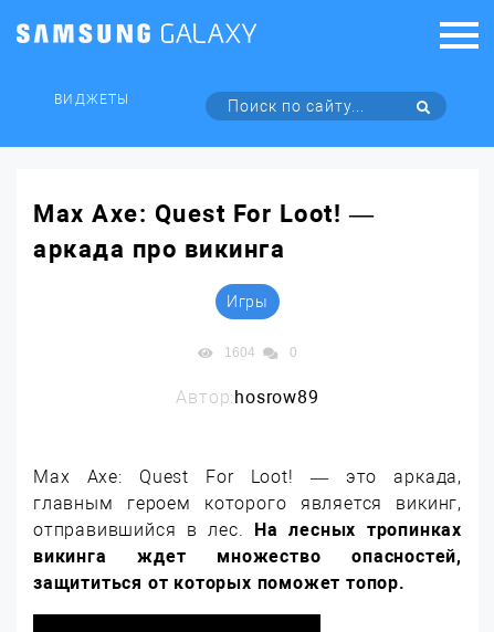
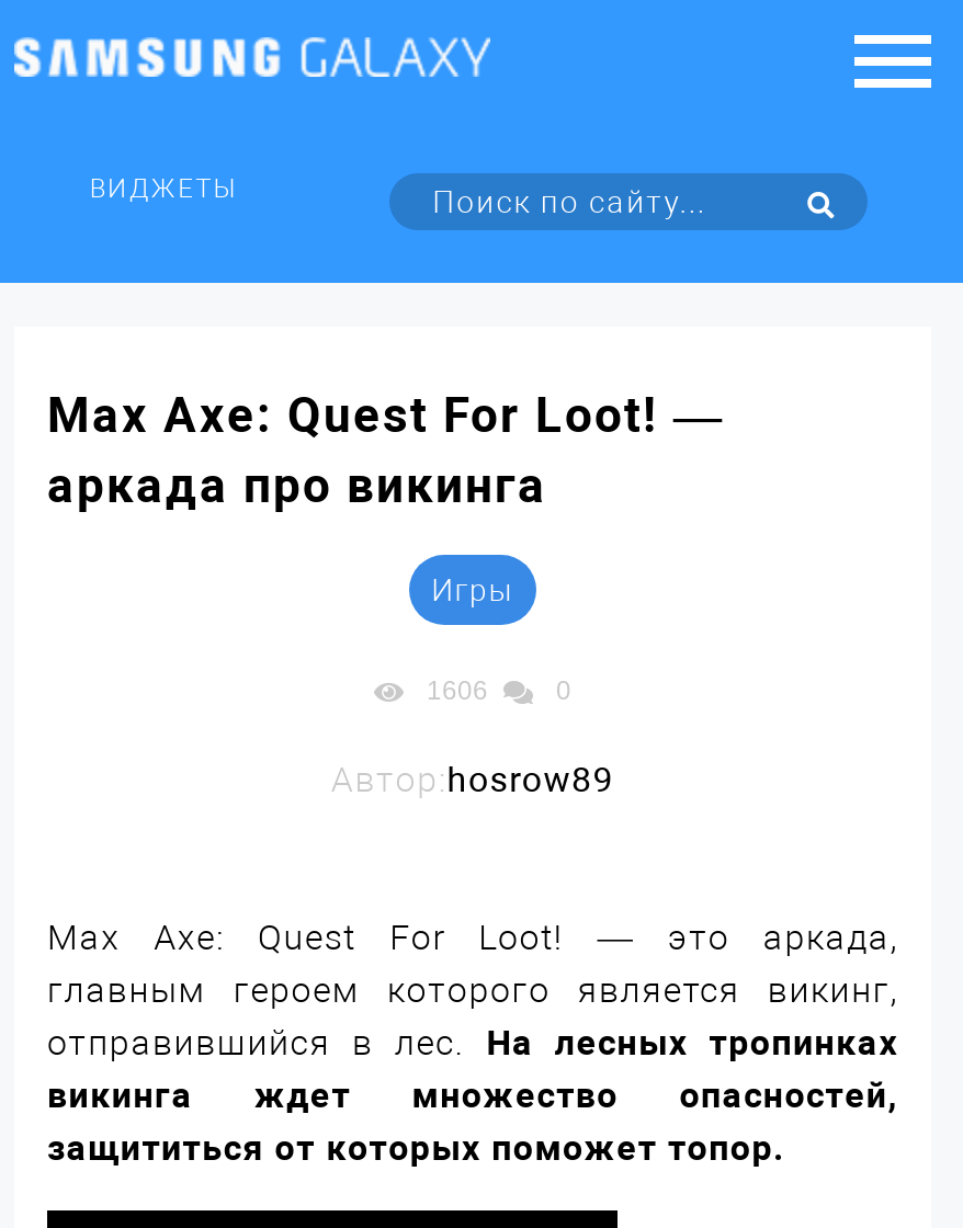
[224,345,255,360] 1604 -> [427,675,488,706] 1606

